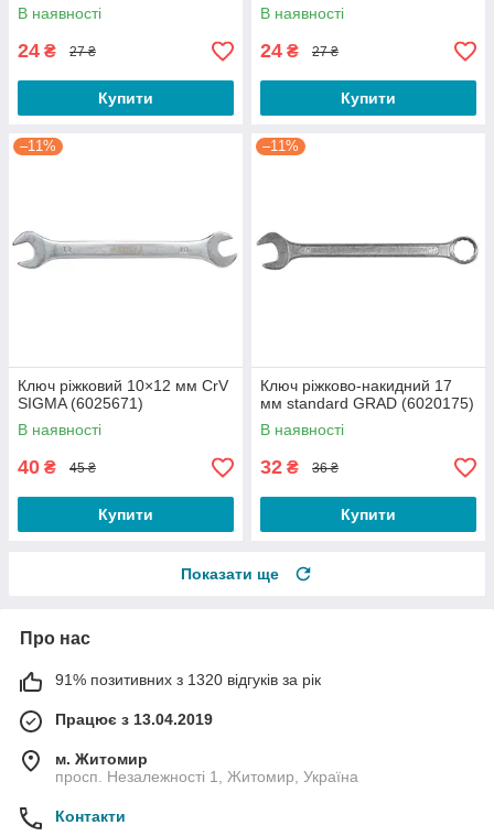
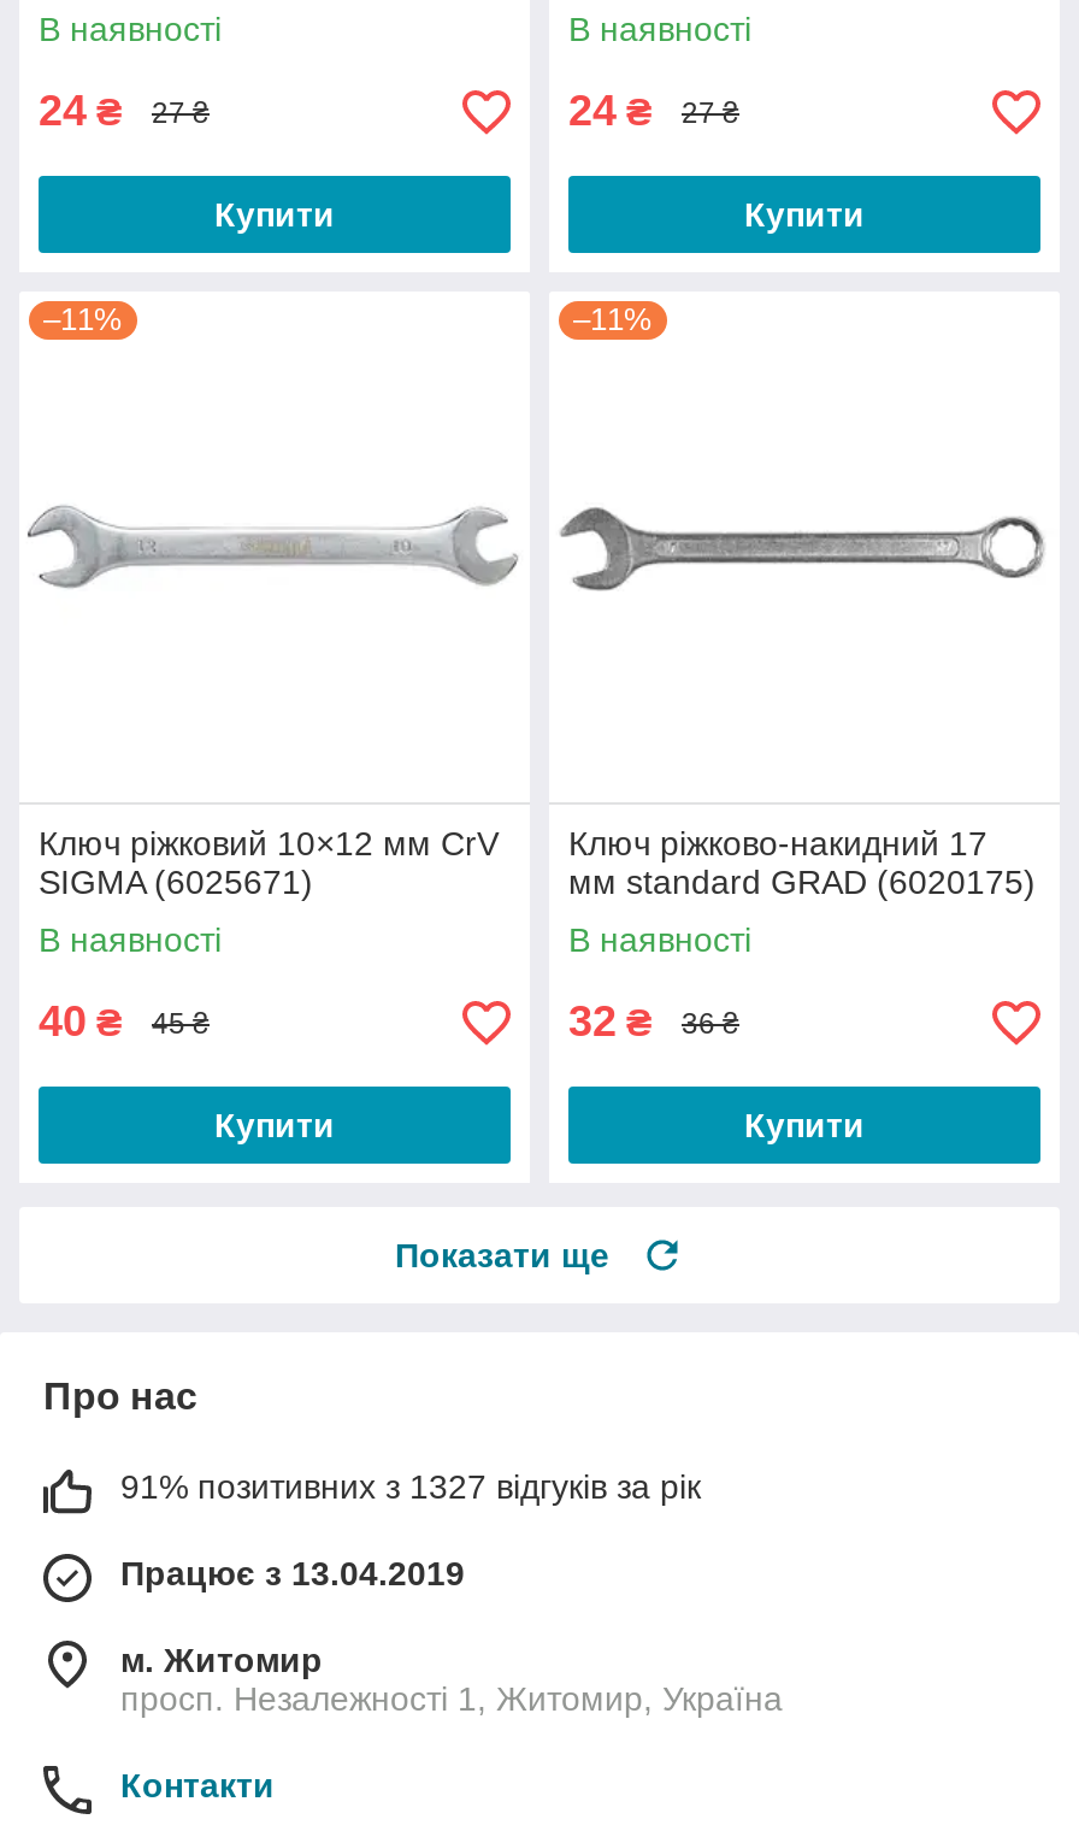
[55,671,321,689] 91% позитивних з 1320 відгуків за рік -> [120,1468,701,1507] 91% позитивних з 1327 відгуків за рік

